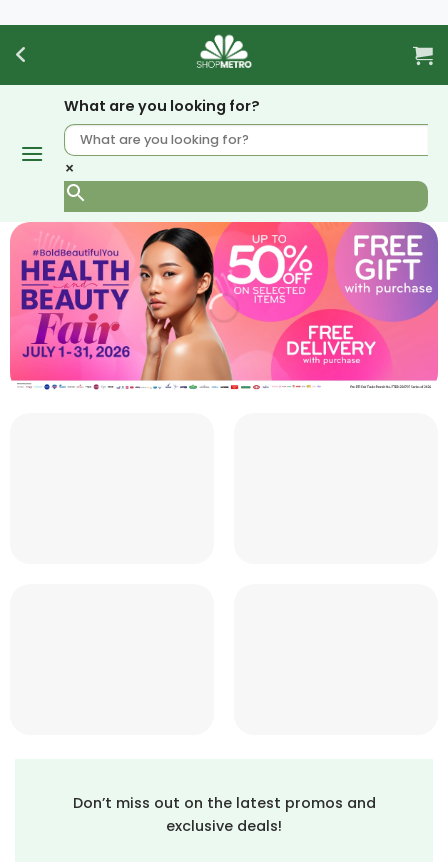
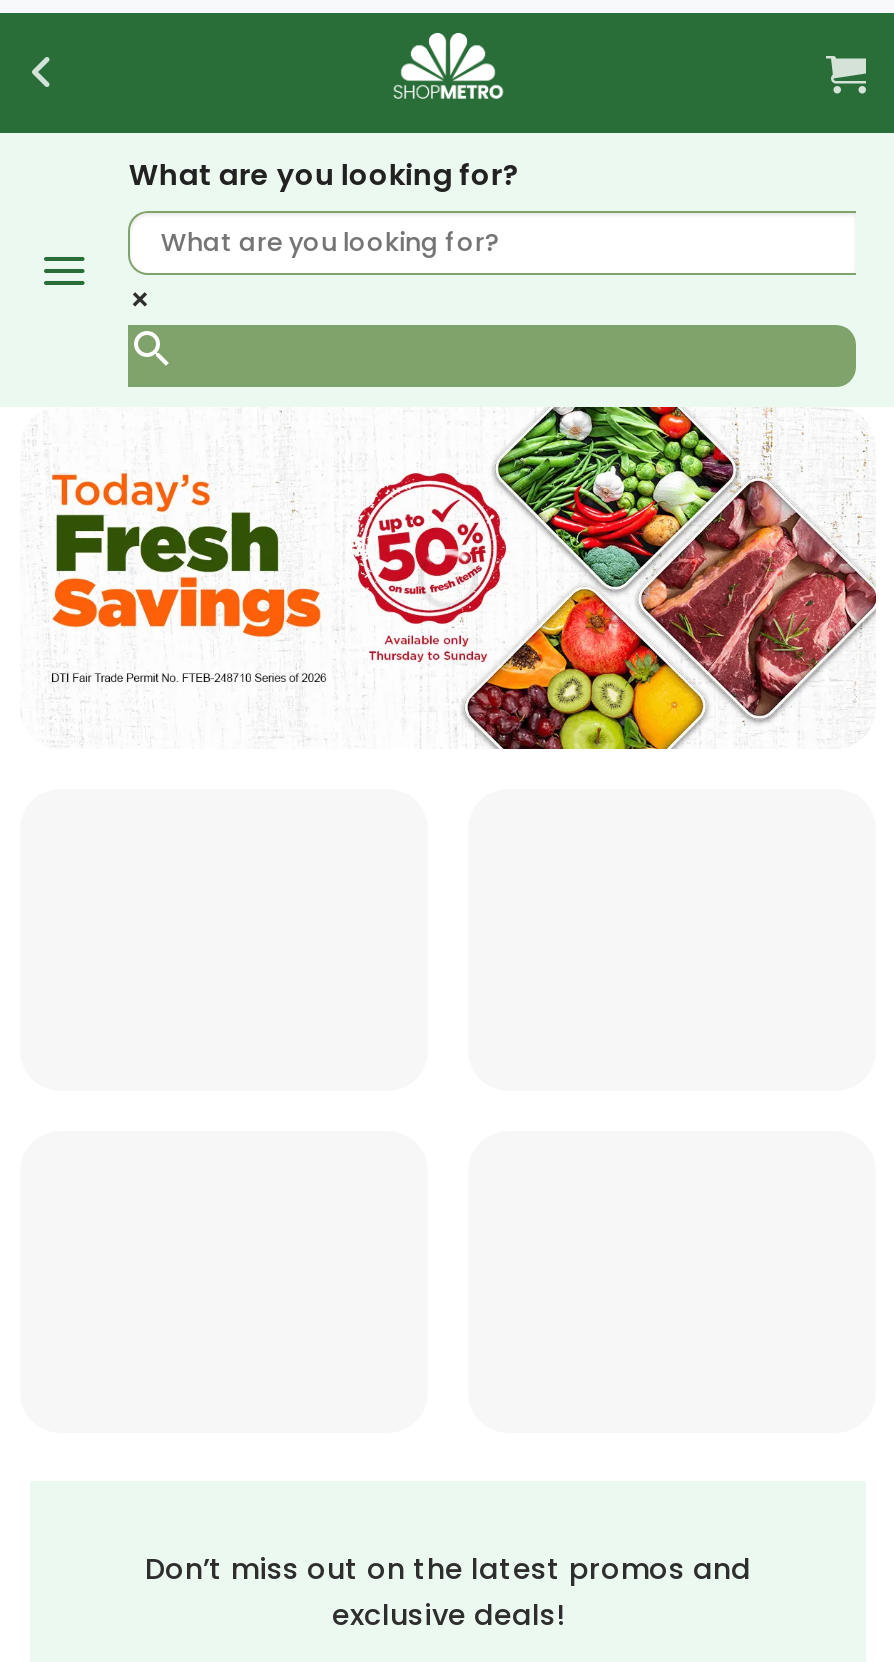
[9,221,439,393] [image] -> [20,405,878,751] [image]

